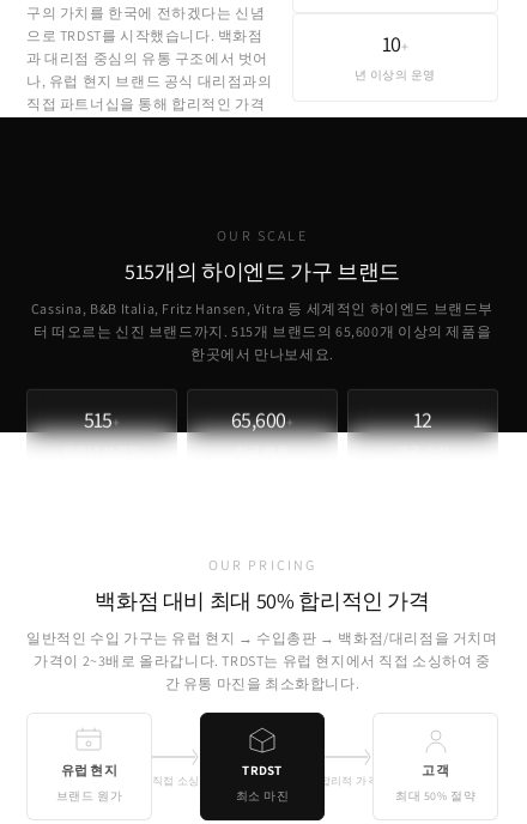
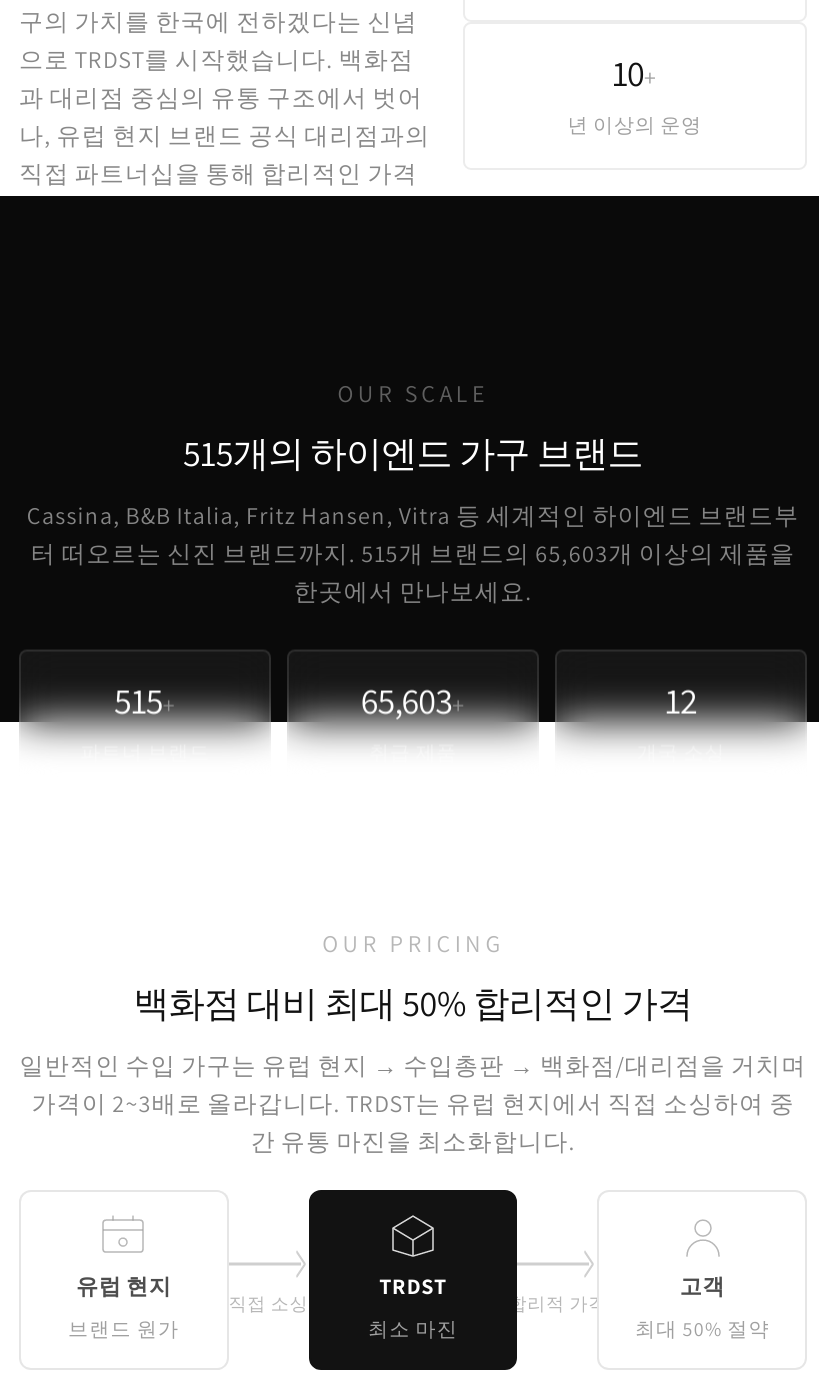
[33,322,491,340] 터 떠오르는 신진 브랜드까지. 515개 브랜드의 65,600개 이상의 제품을 -> [31,537,795,567] 터 떠오르는 신진 브랜드까지. 515개 브랜드의 65,603개 이상의 제품을
[231,405,294,433] 65,600+ -> [361,677,465,723] 65,603+

